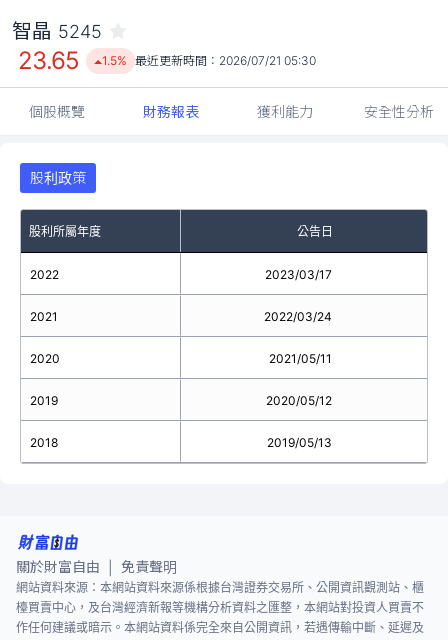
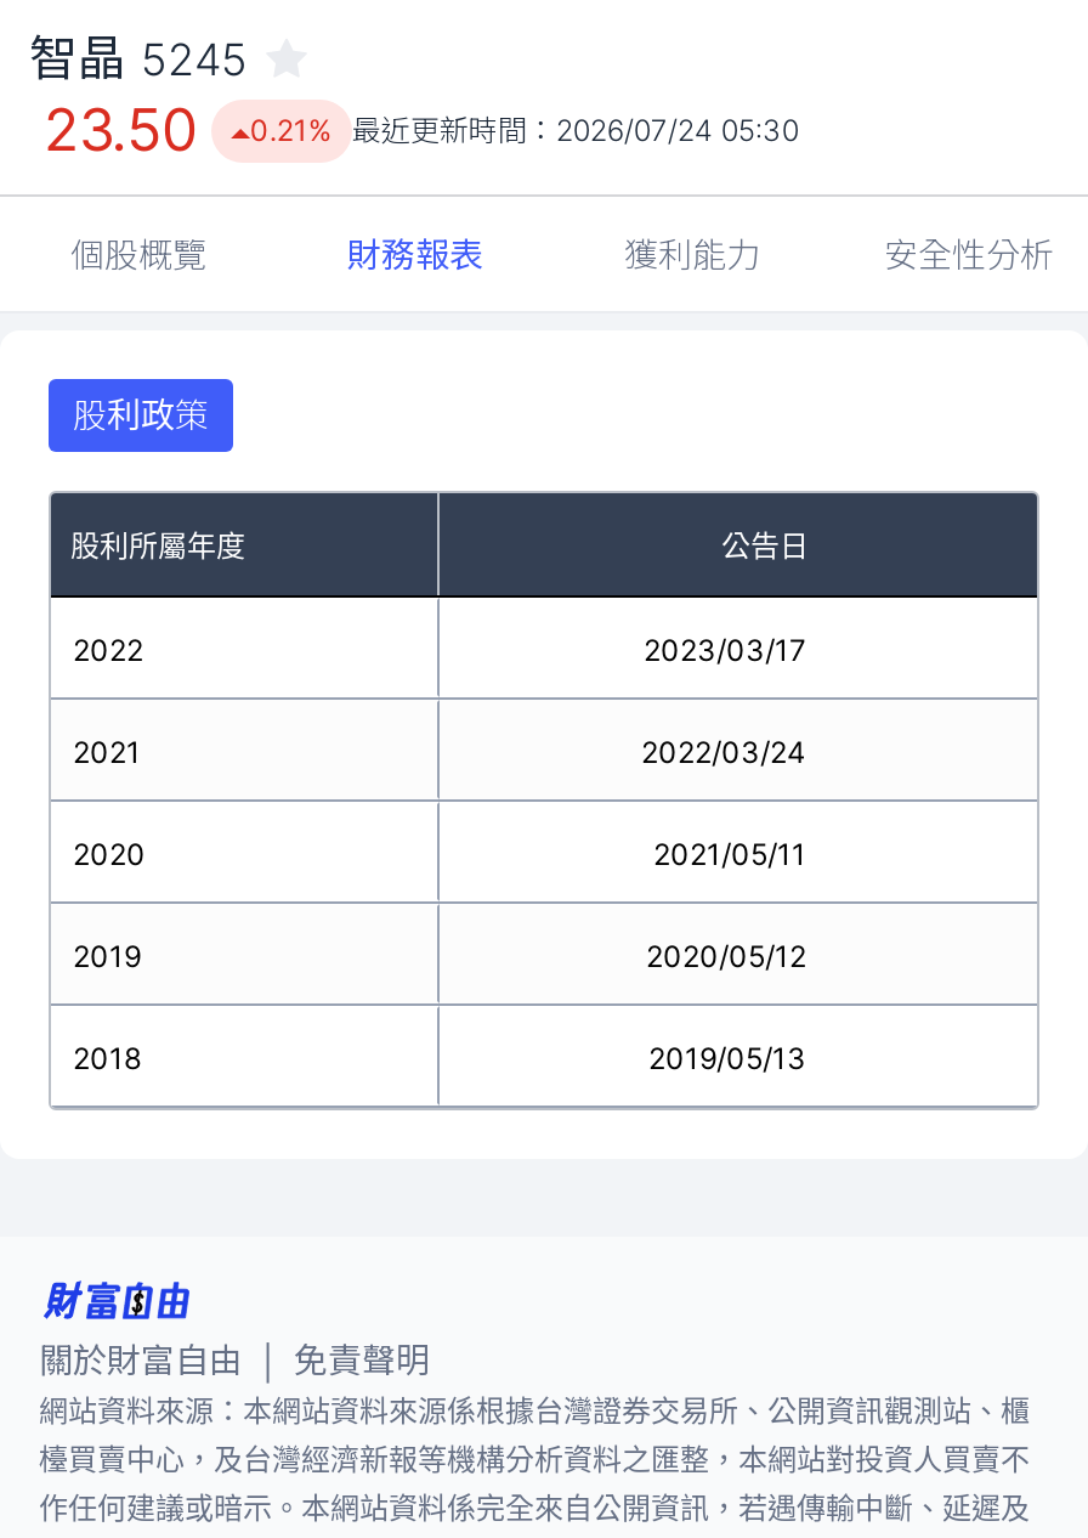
[18,46,80,75] 23.65 -> [44,95,196,165] 23.50
[102,53,316,68] 1.5% 最近更新時間：2026/07/21 05:30 -> [250,112,799,148] 0.21% 最近更新時間：2026/07/24 05:30

